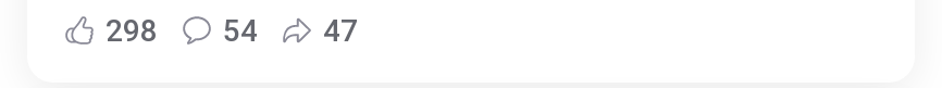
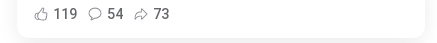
[106,14,158,48] 298 -> [53,6,77,22] 119
[323,14,358,48] 47 -> [153,6,169,22] 73

